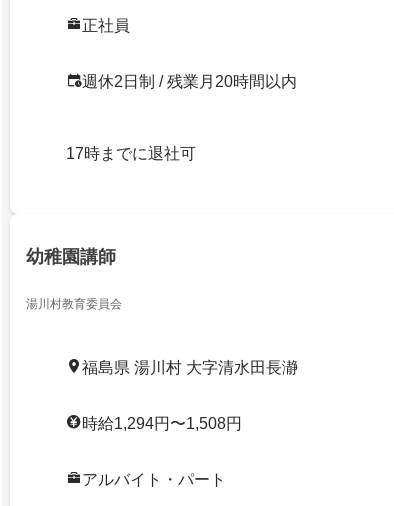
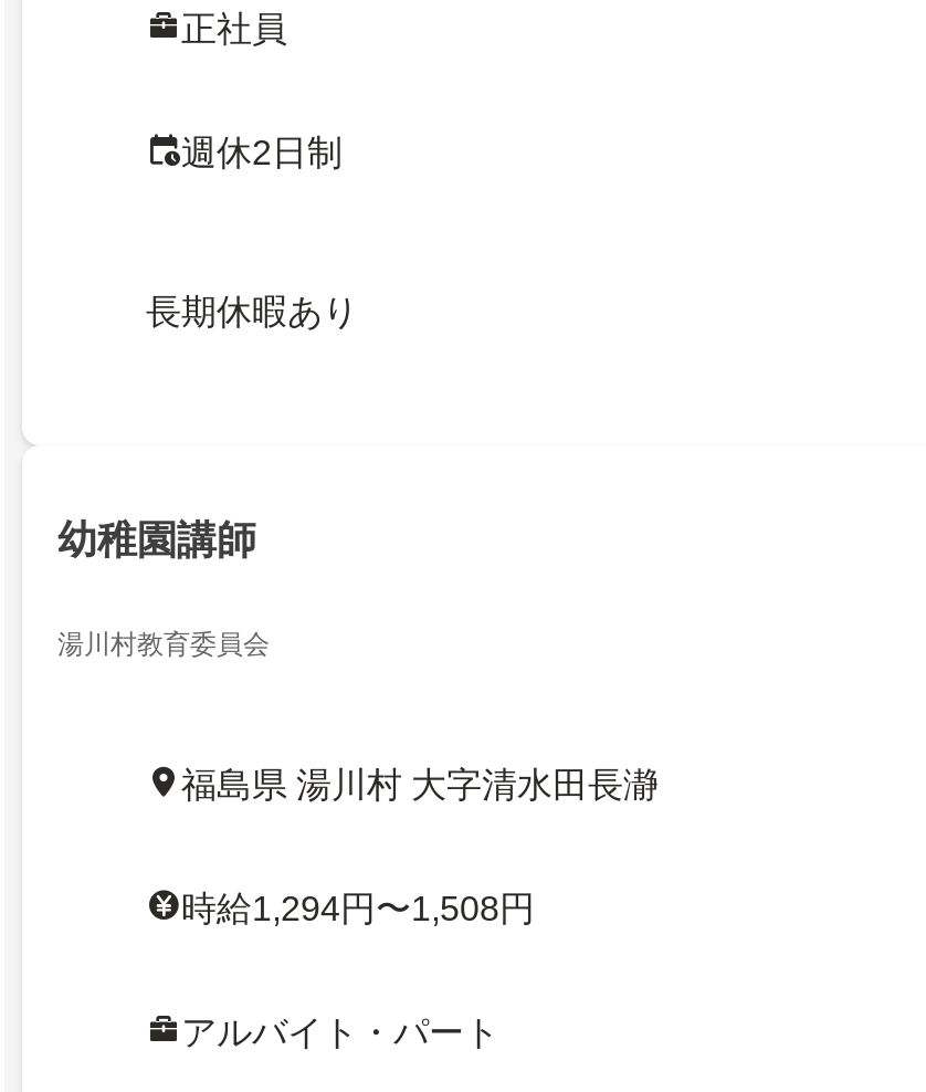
[82,73,297,90] 週休2日制 / 残業月20時間以内 -> [181,134,343,172] 週休2日制
[66,145,196,162] 17時までに退社可 -> [146,293,358,331] 長期休暇あり

